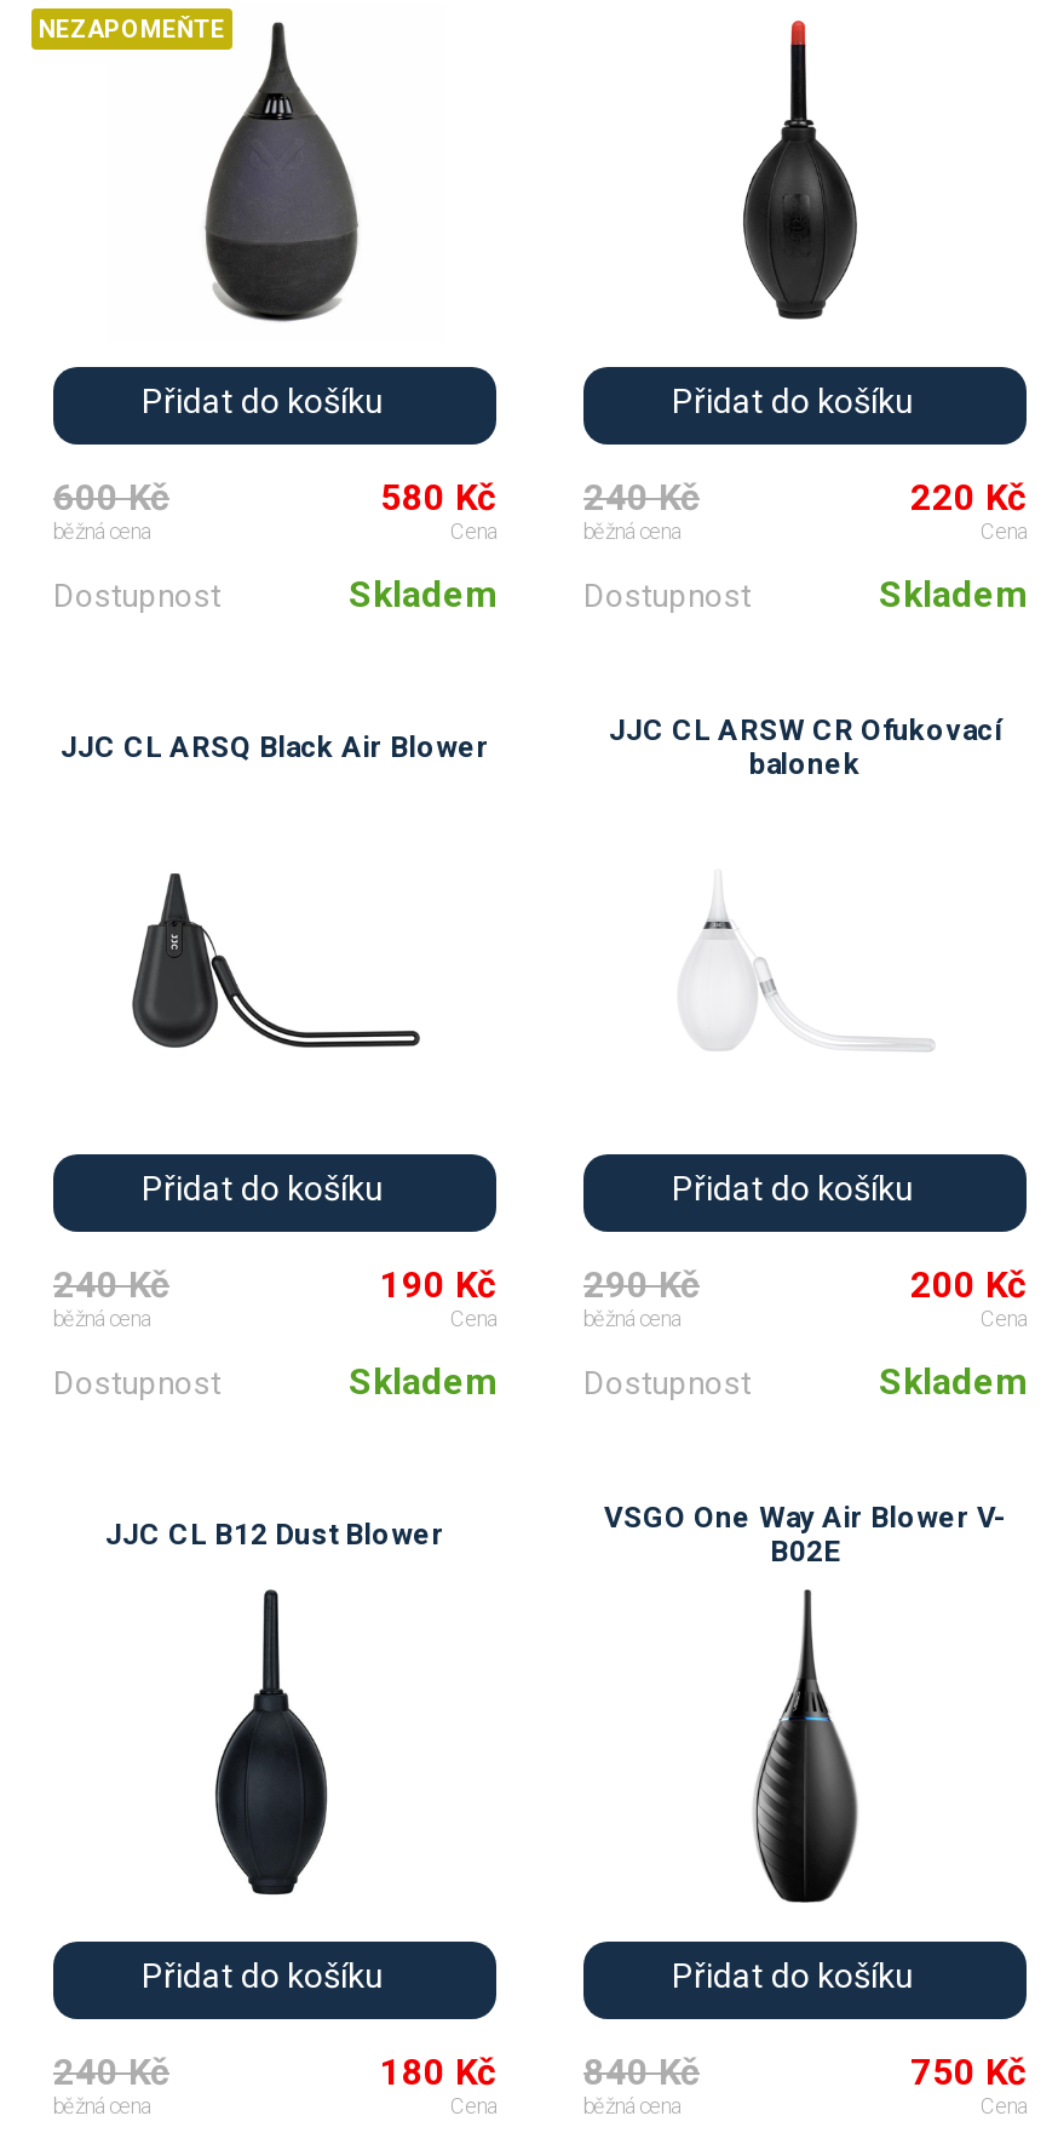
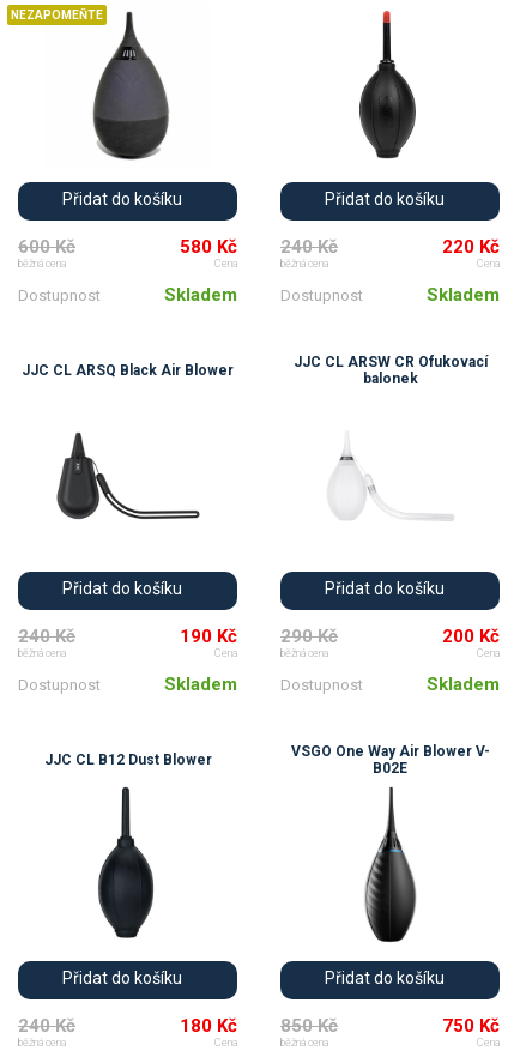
[380,2051,700,2094] 180 Kč 840 Kč -> [180,1015,338,1037] 180 Kč 850 Kč

